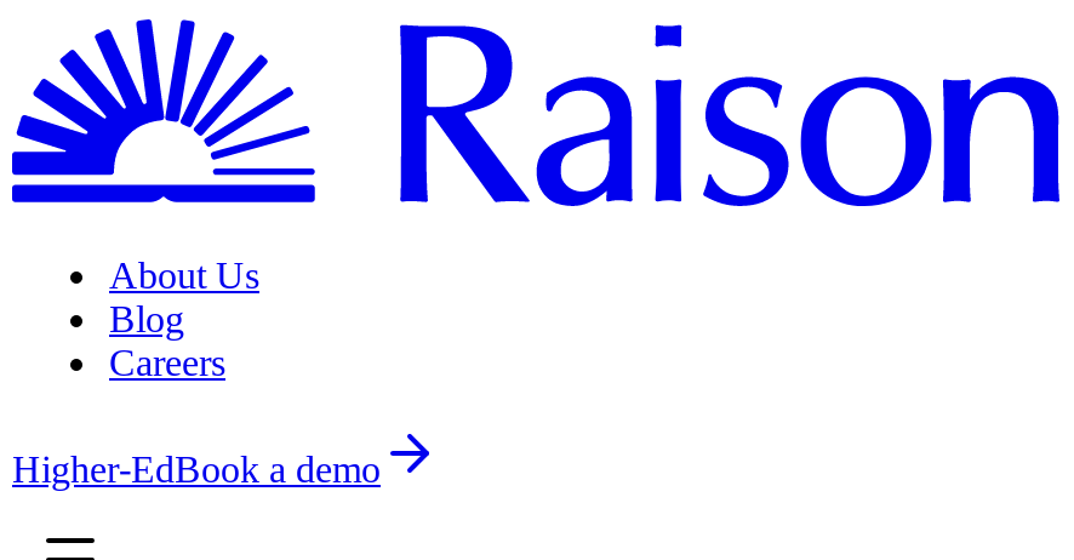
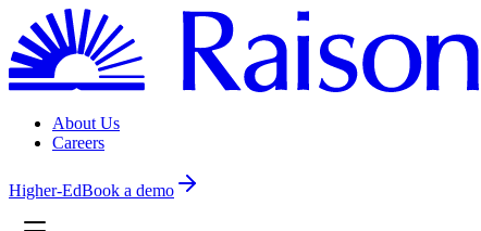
[109,298,184,339] Blog -> none

